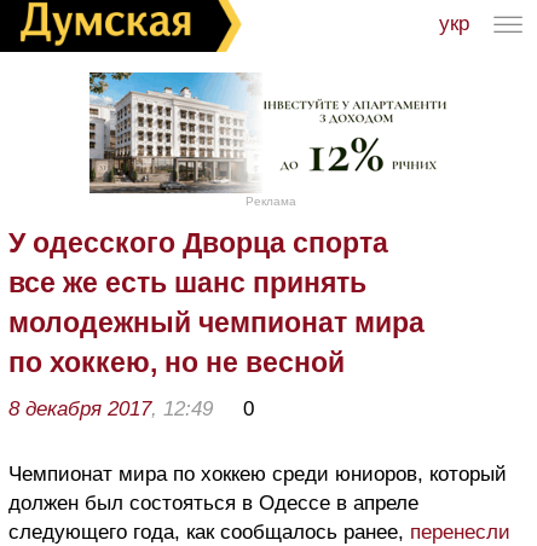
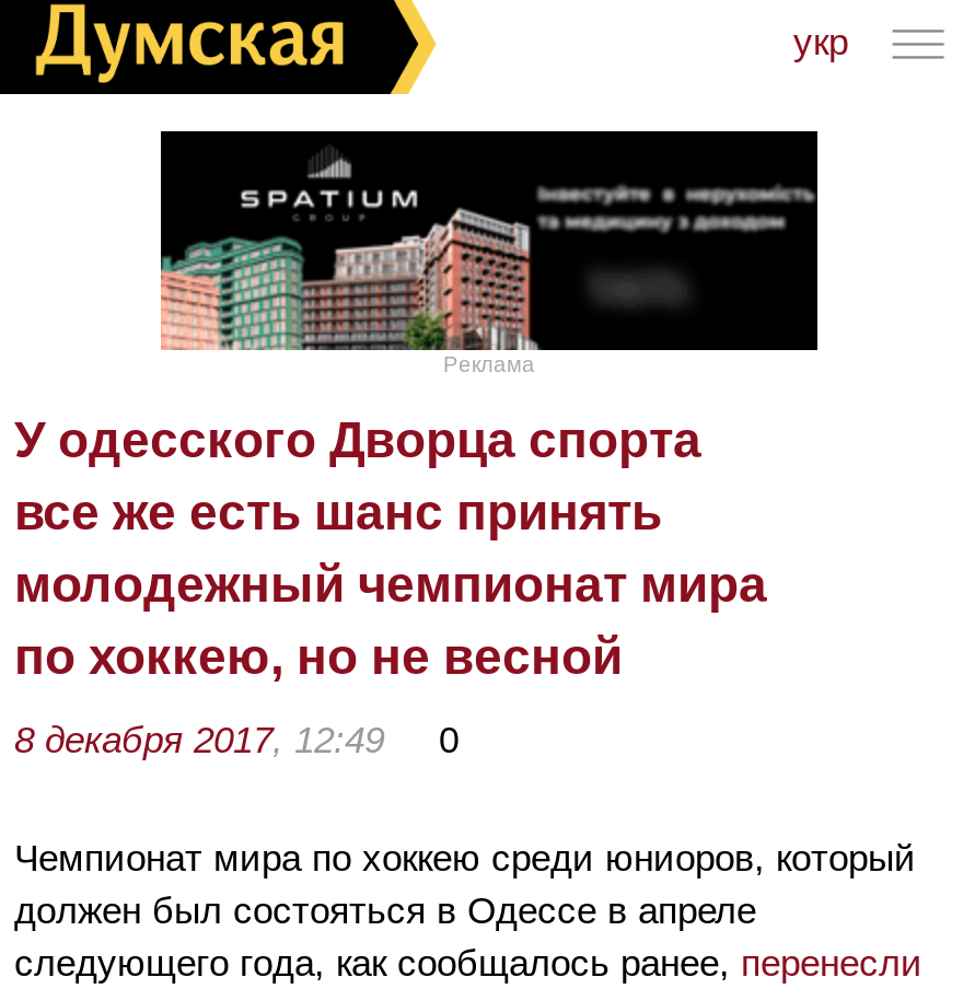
[88,71,452,194] [image] -> [159,129,820,352] [image]

